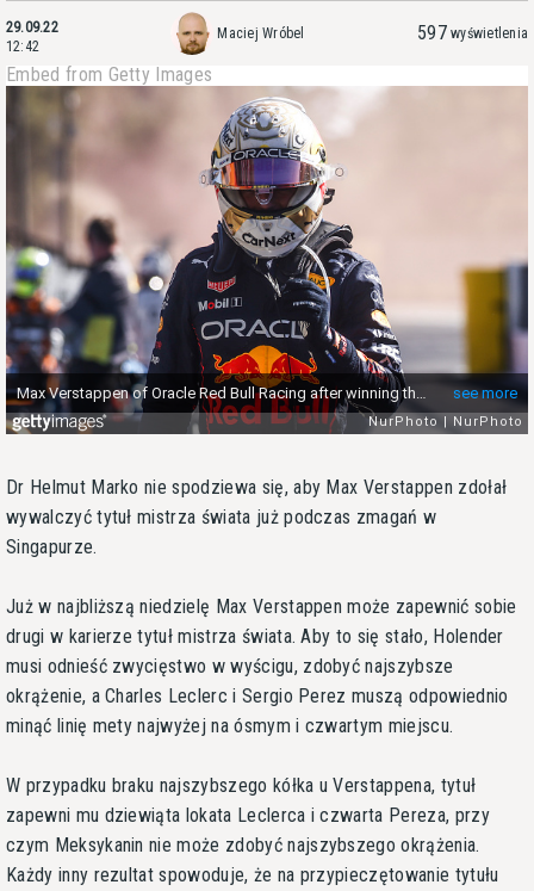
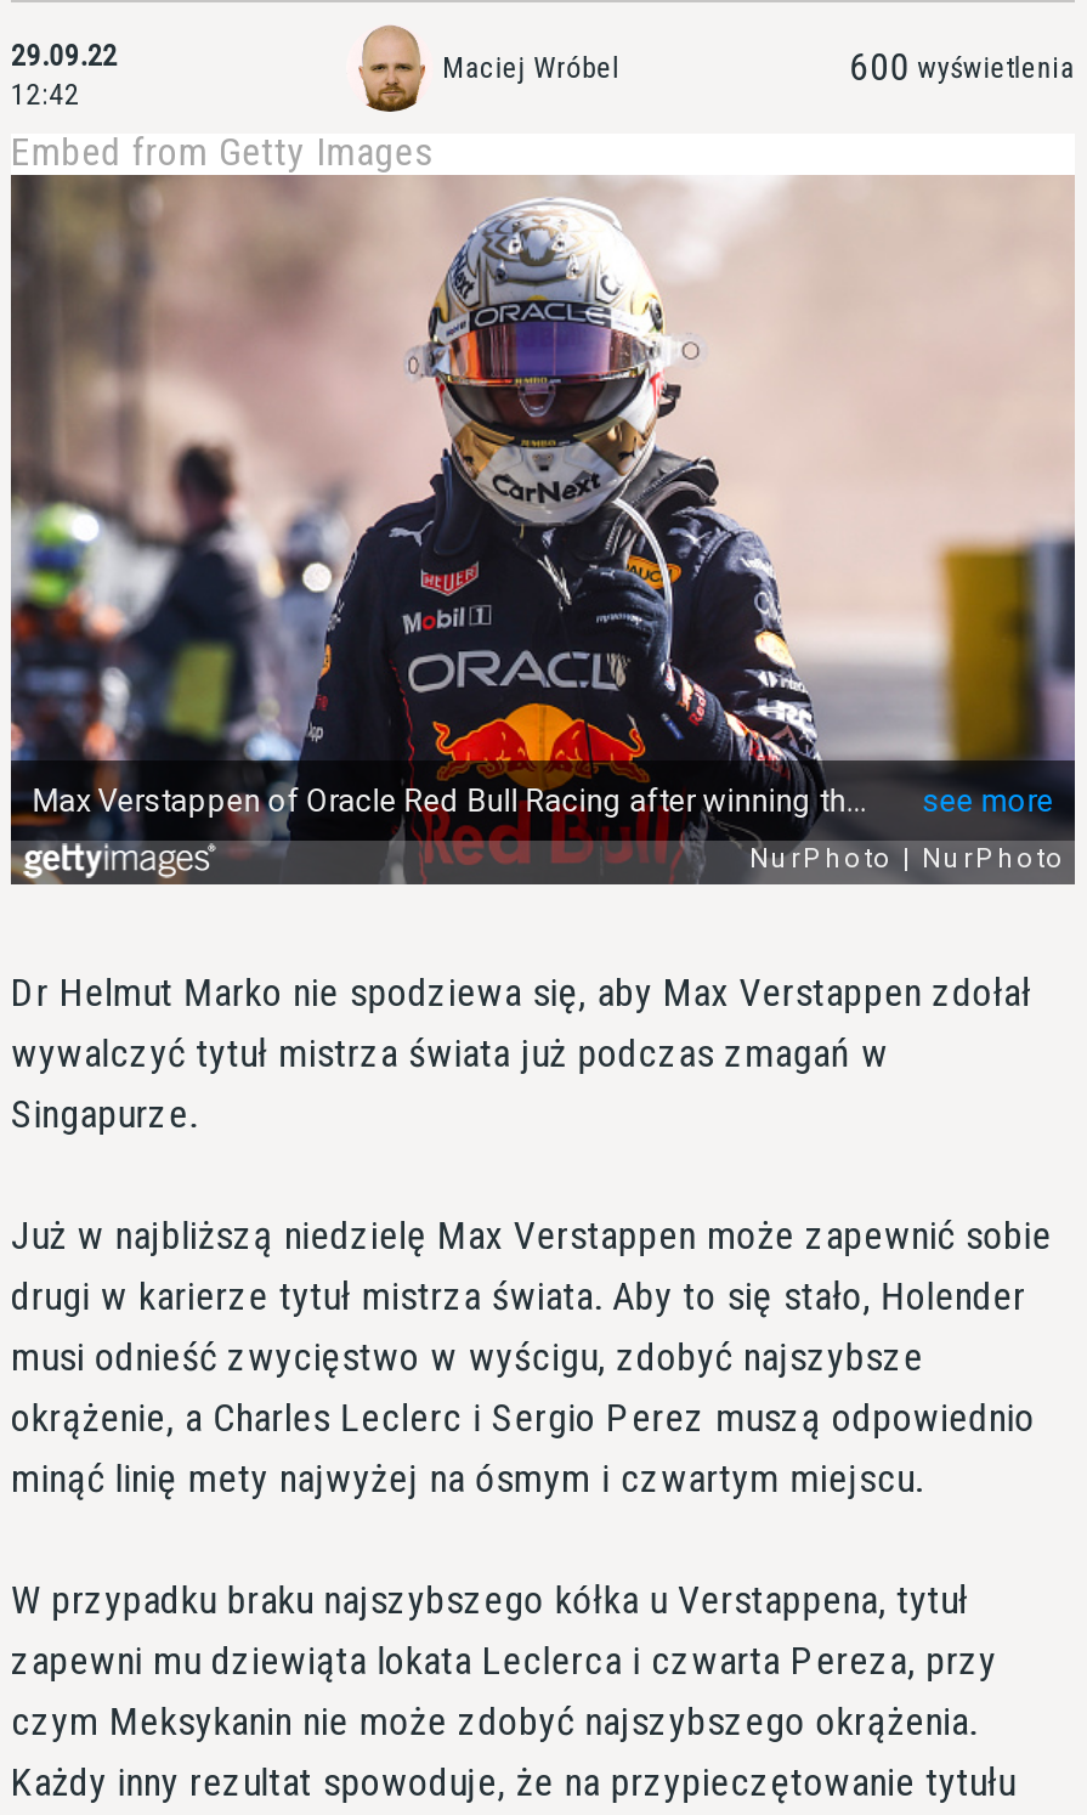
[417,21,528,44] 597 wyświetlenia -> [849,44,1075,90] 600 wyświetlenia

